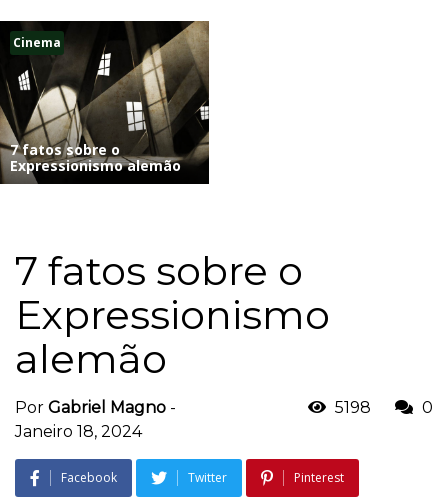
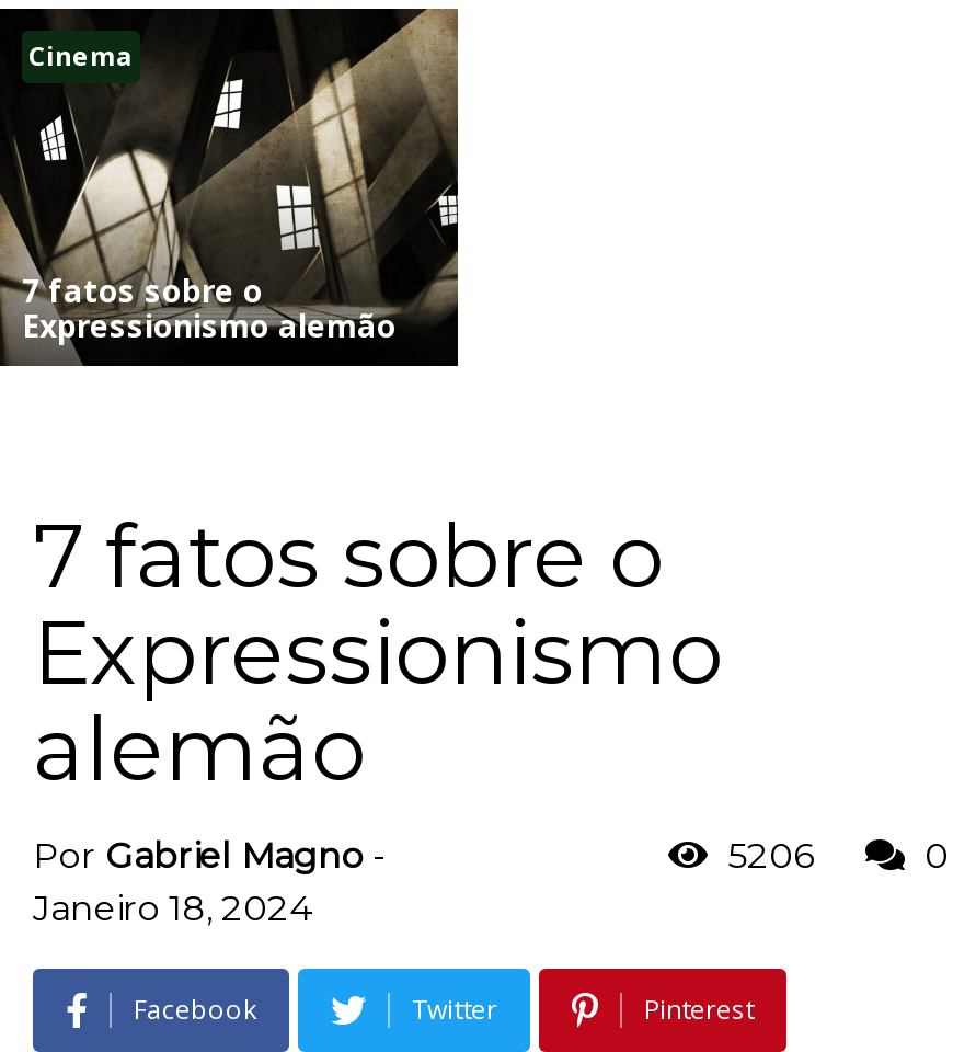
[331,398,375,417] 5198 -> [719,835,822,876] 5206

